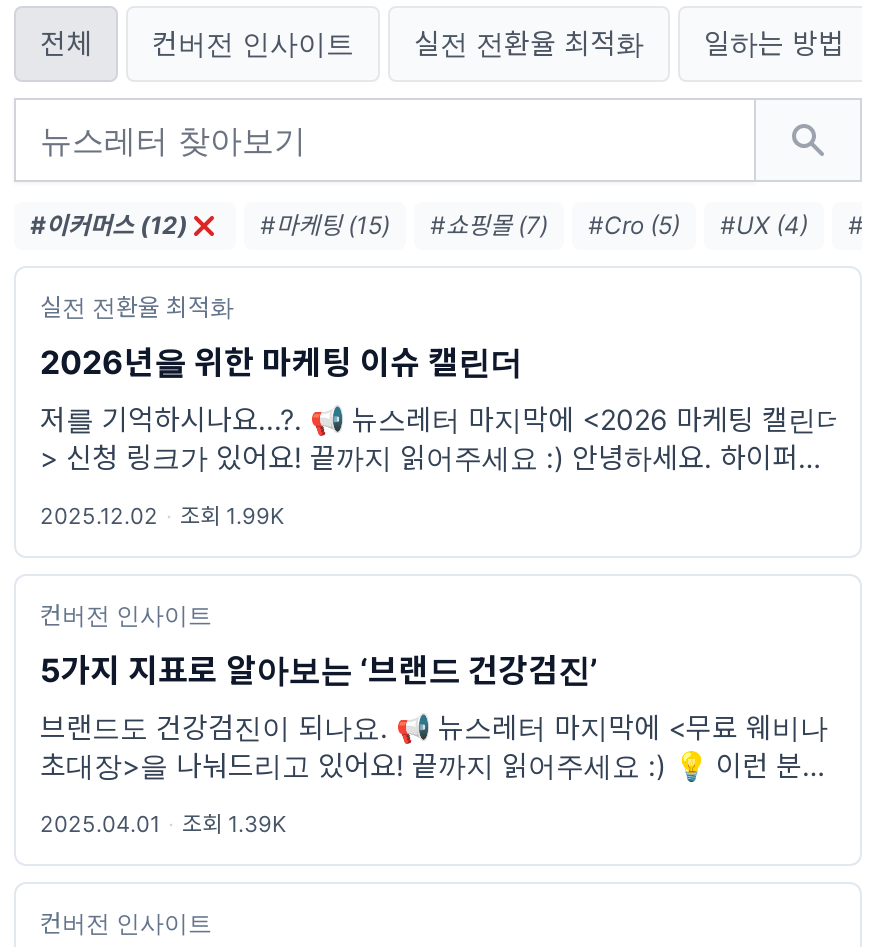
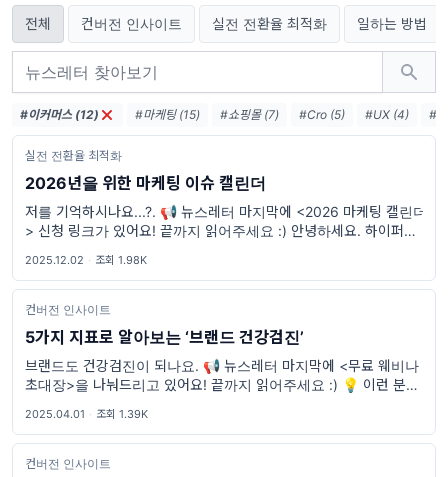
[40,502,284,530] 2025.12.02 · 조회 1.99K -> [25,253,147,267] 2025.12.02 · 조회 1.98K

